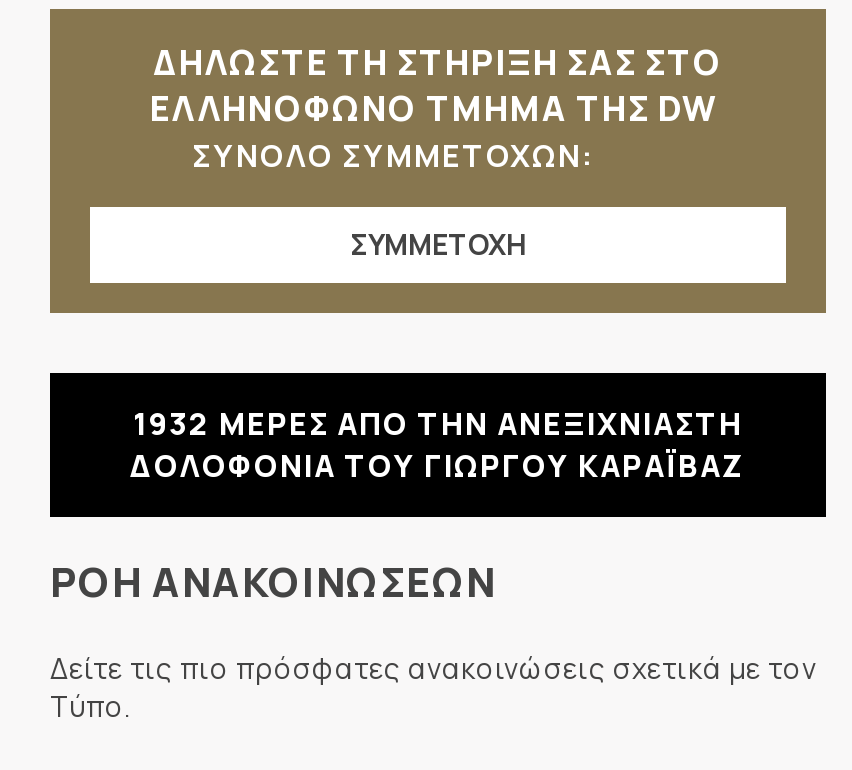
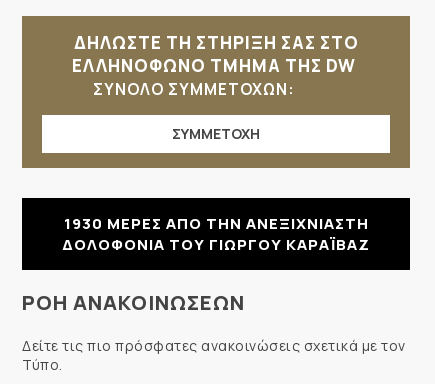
[133,403,743,445] 1932 ΜΕΡΕΣ ΑΠΟ ΤΗΝ ΑΝΕΞΙΧΝΙΑΣΤΗ -> [63,213,368,234] 1930 ΜΕΡΕΣ ΑΠΟ ΤΗΝ ΑΝΕΞΙΧΝΙΑΣΤΗ

